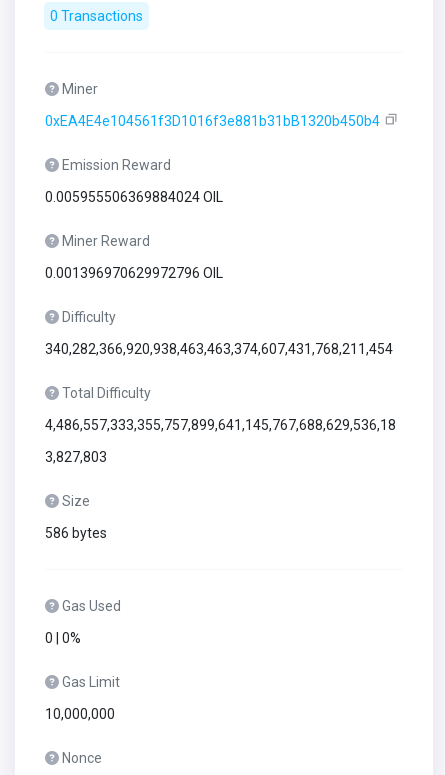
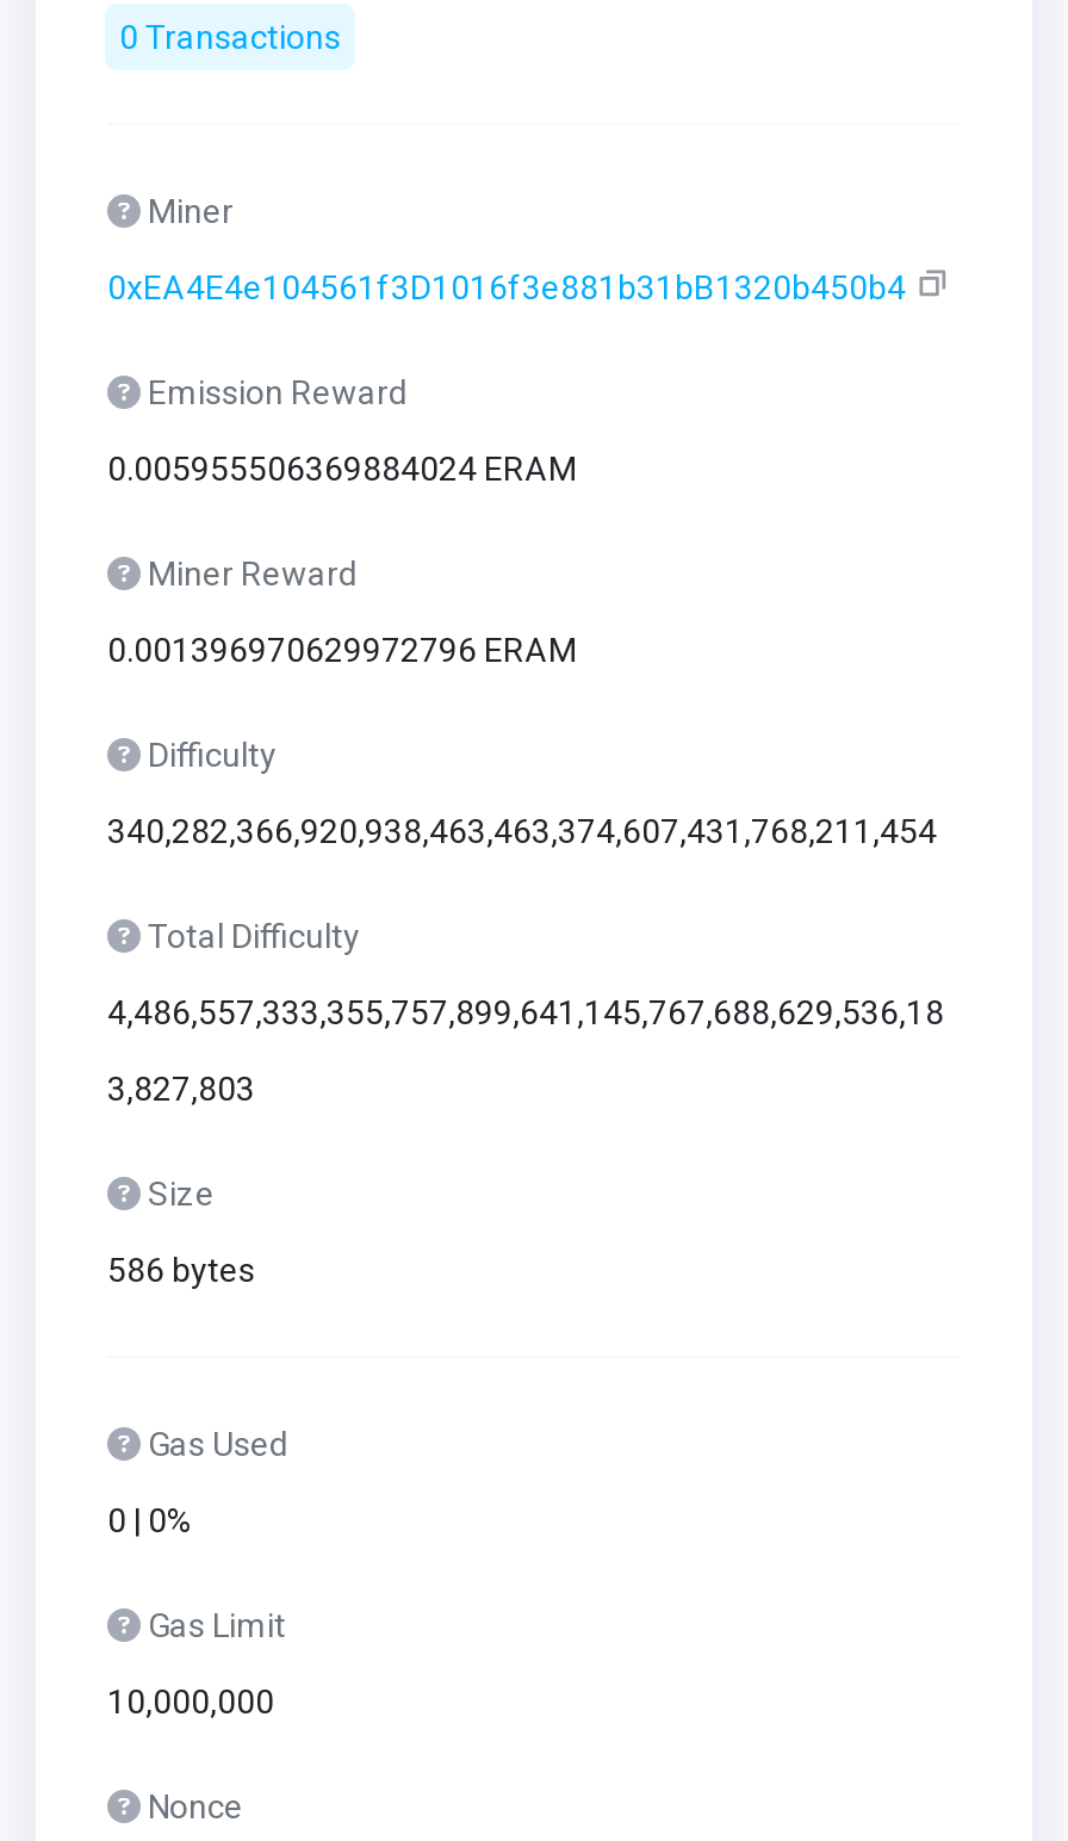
[45,189,223,205] 0.005955506369884024 OIL -> [107,450,577,488] 0.005955506369884024 ERAM
[45,265,223,281] 0.001396970629972796 OIL -> [107,631,577,669] 0.001396970629972796 ERAM

